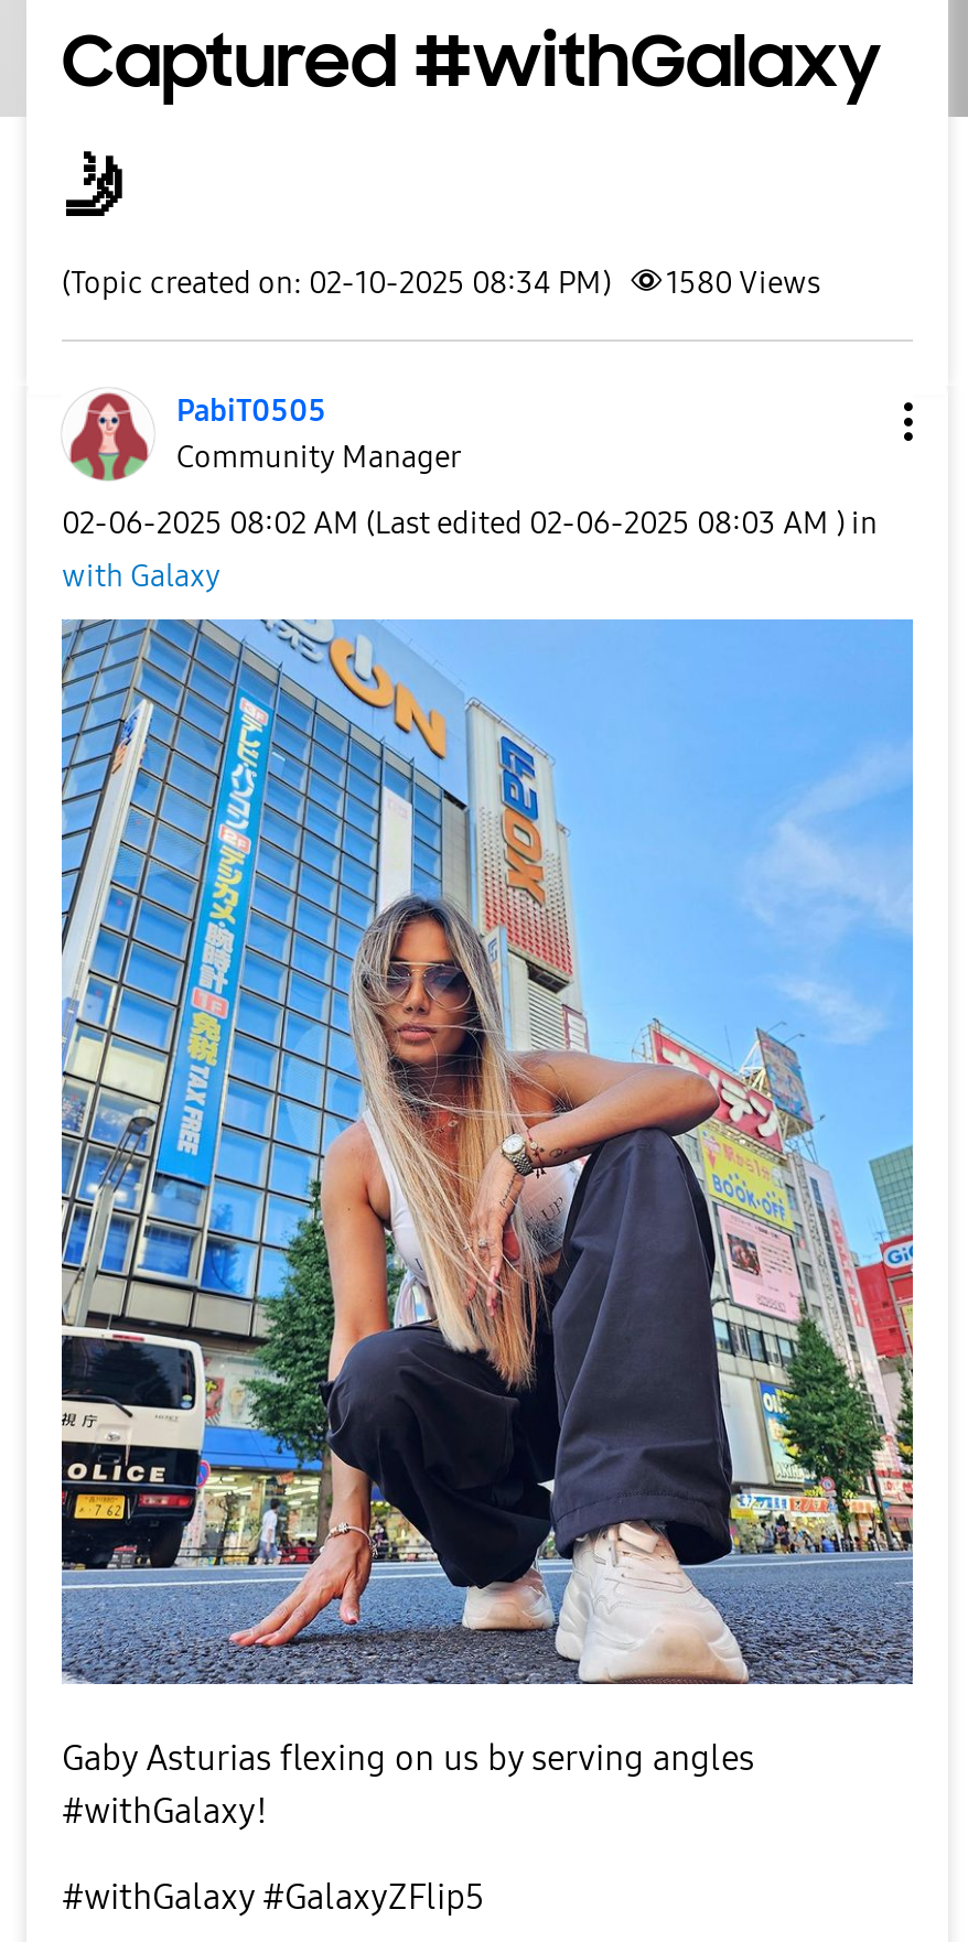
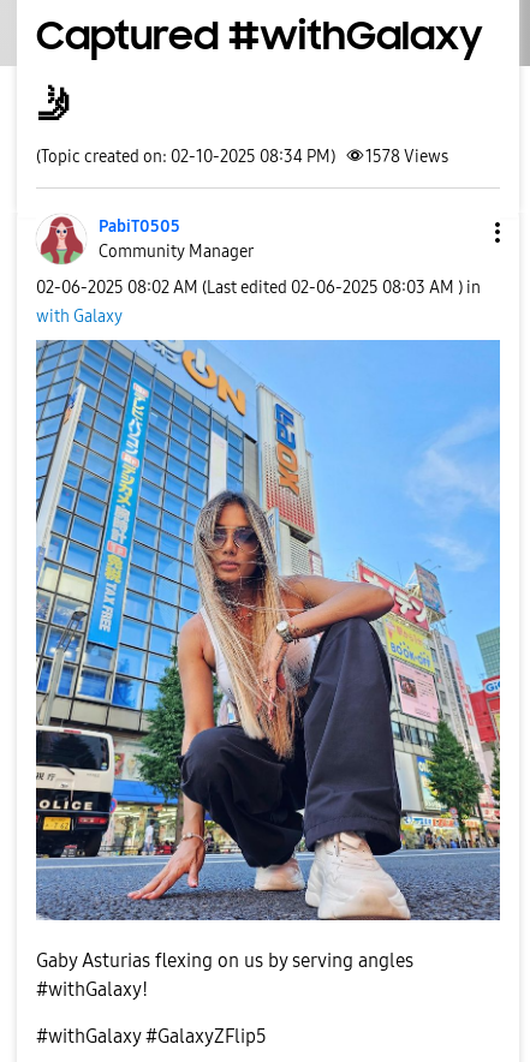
[62,265,820,302] (Topic created on: 02-10-2025 08:34 PM) 1580 Views -> [36,147,448,167] (Topic created on: 02-10-2025 08:34 PM) 1578 Views

